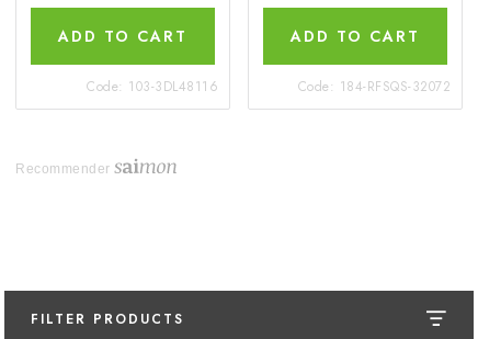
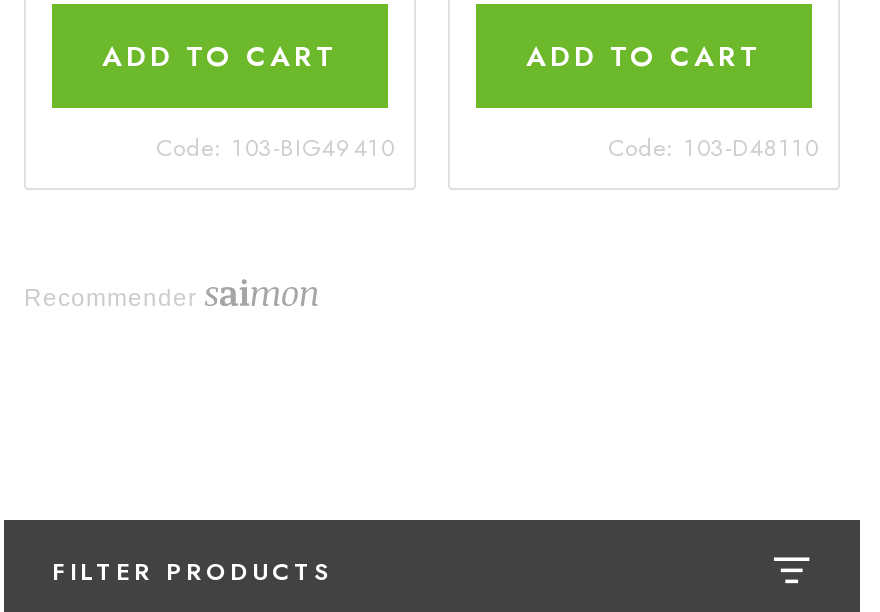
[87,77,218,96] Code: 103-3DL48116 -> [156,130,394,166] Code: 103-BIG49410
[298,77,451,96] Code: 184-RFSQS-32072 -> [608,130,818,166] Code: 103-D48110

